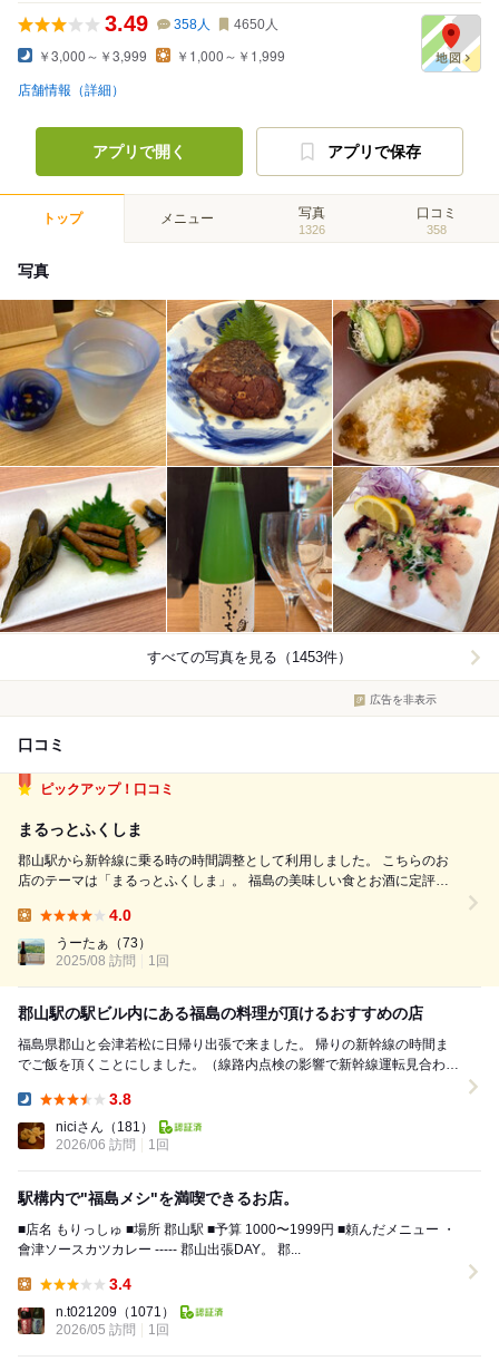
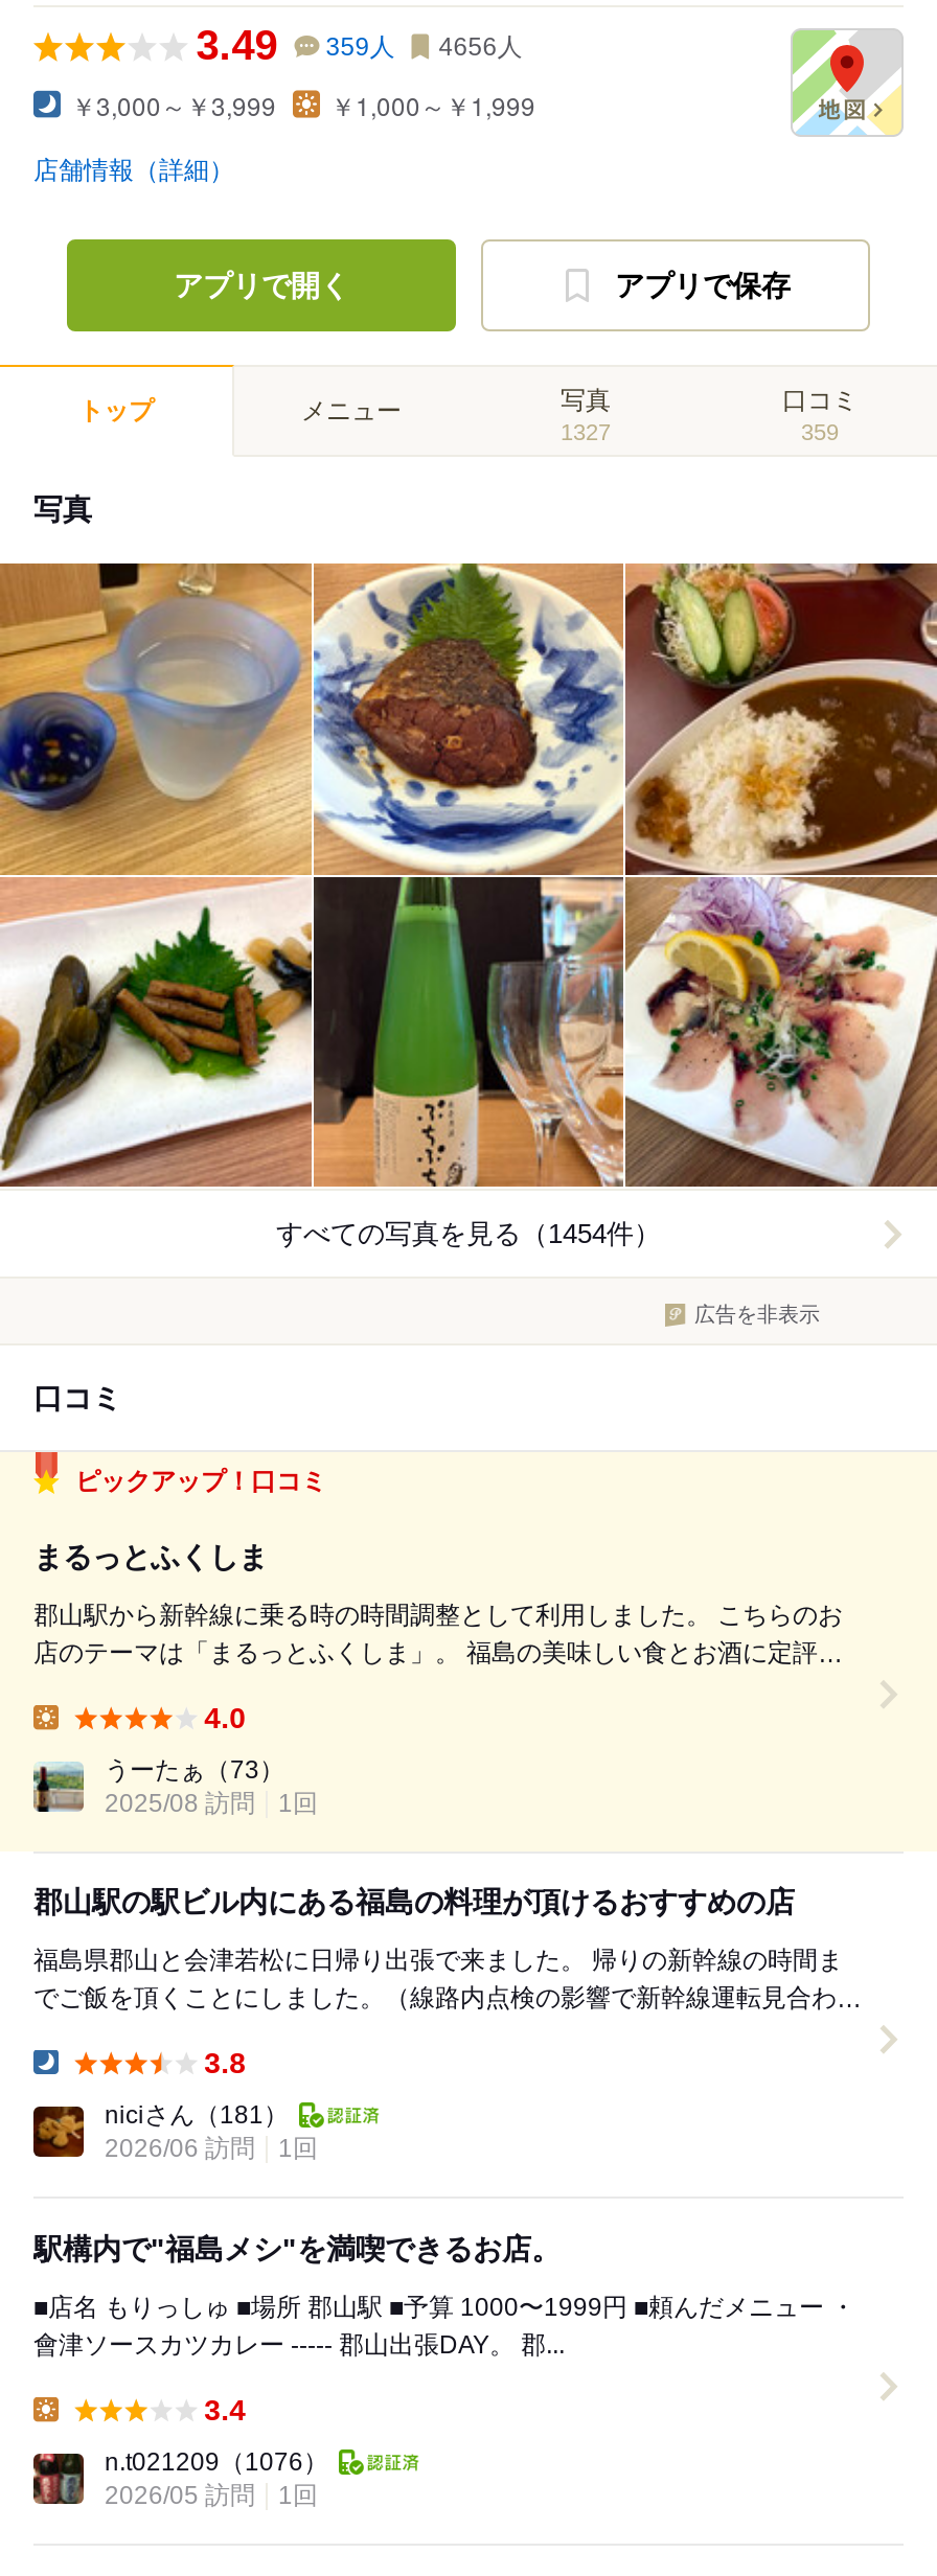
[174,17,210,32] 358人 -> [326,32,395,62] 359人
[234,17,278,32] 4650人 -> [439,32,522,62] 4656人
[299,223,325,236] 1326 -> [561,419,611,444] 1327
[427,223,447,236] 358 -> [801,419,839,444] 359
[147,649,352,666] すべての写真を見る（1453件） -> [276,1219,661,1250] すべての写真を見る（1454件）
[56,1304,175,1320] n.t021209（1071） -> [105,2448,328,2477] n.t021209（1076）

